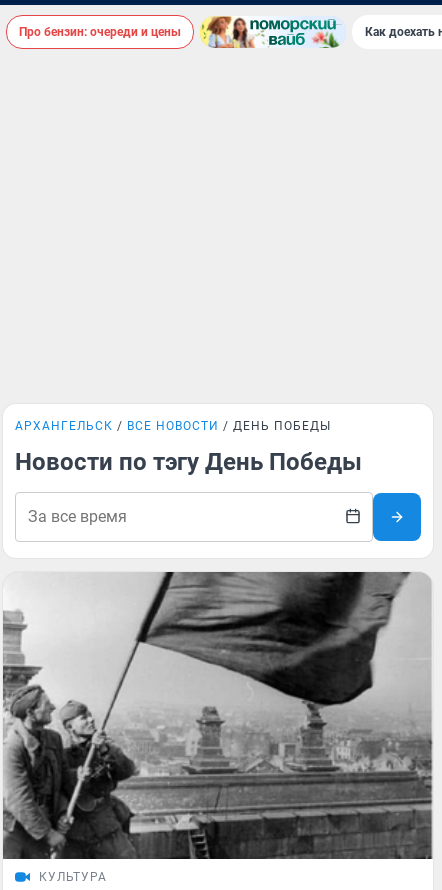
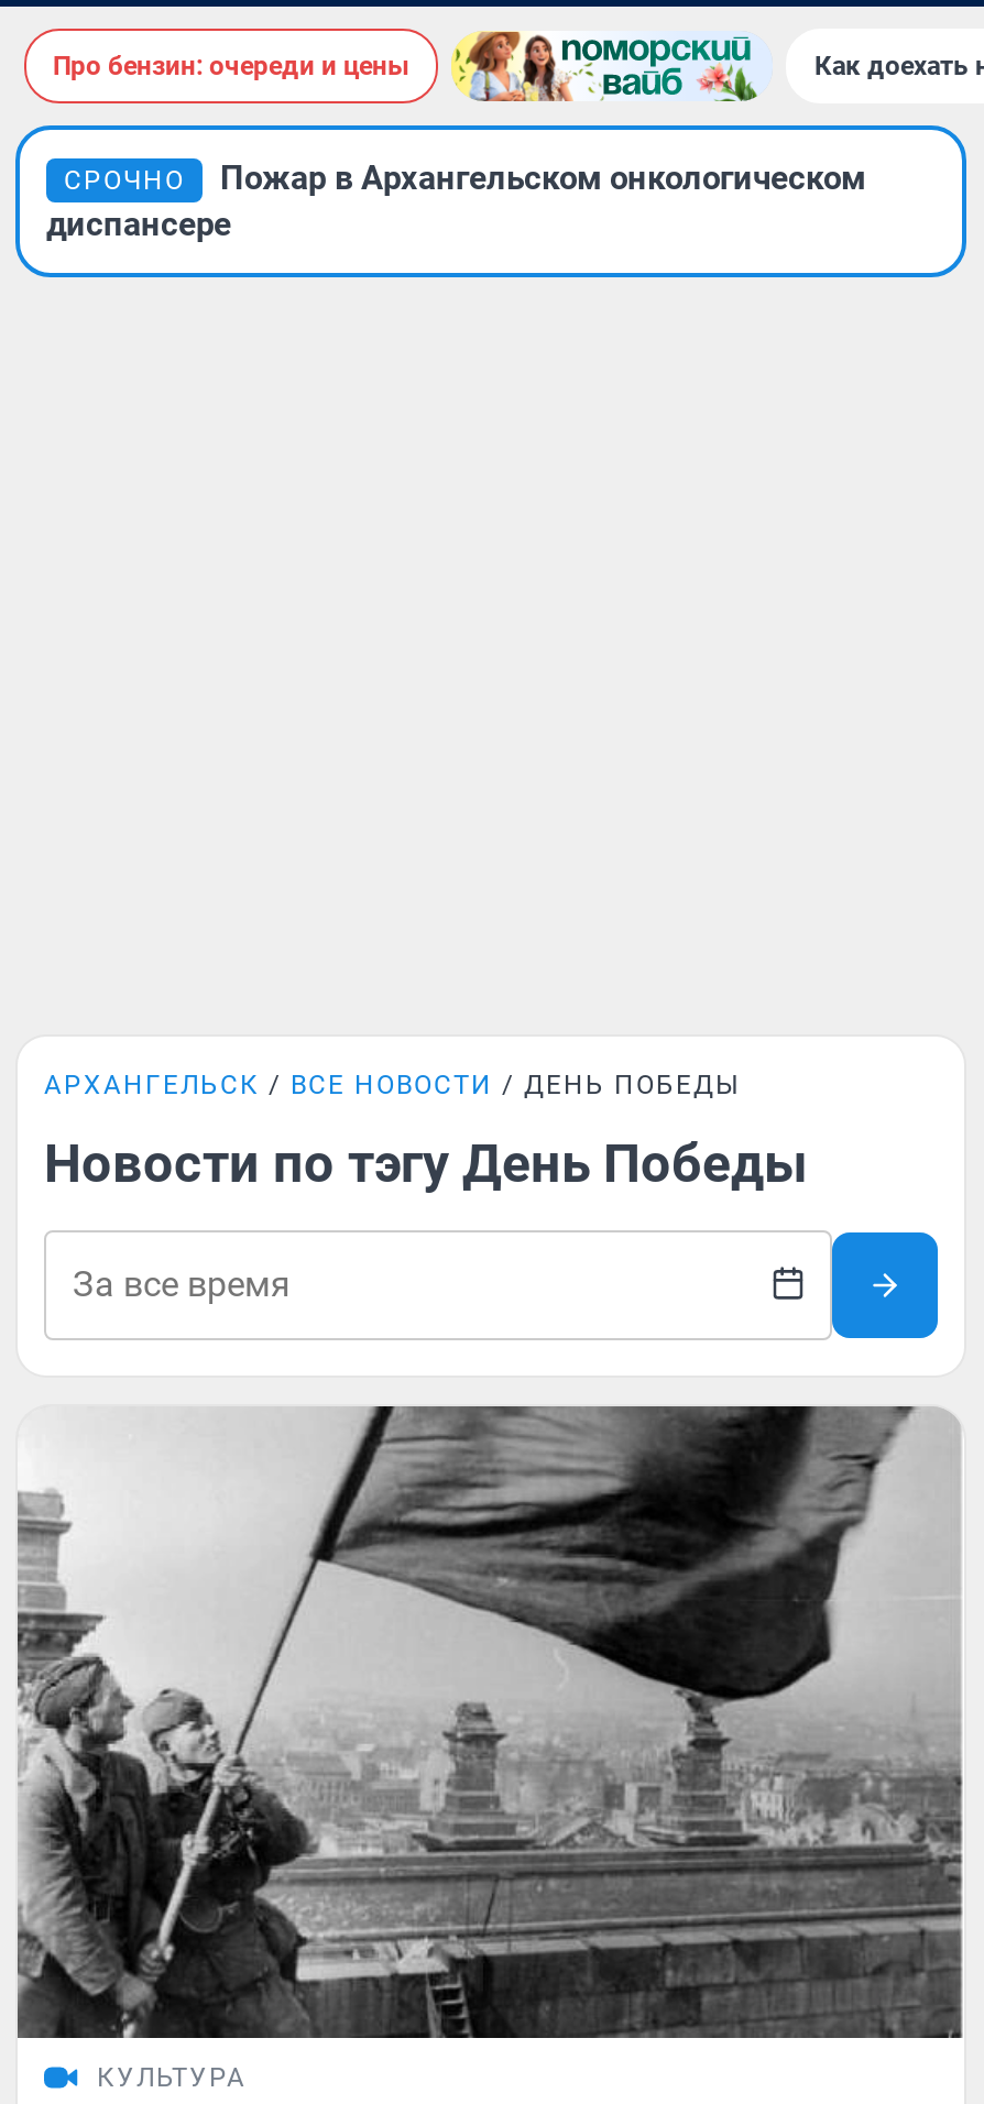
none -> [13,123,969,280] [image] | СРОЧНО | Пожар в Архангельском онкологическом | диспансере

